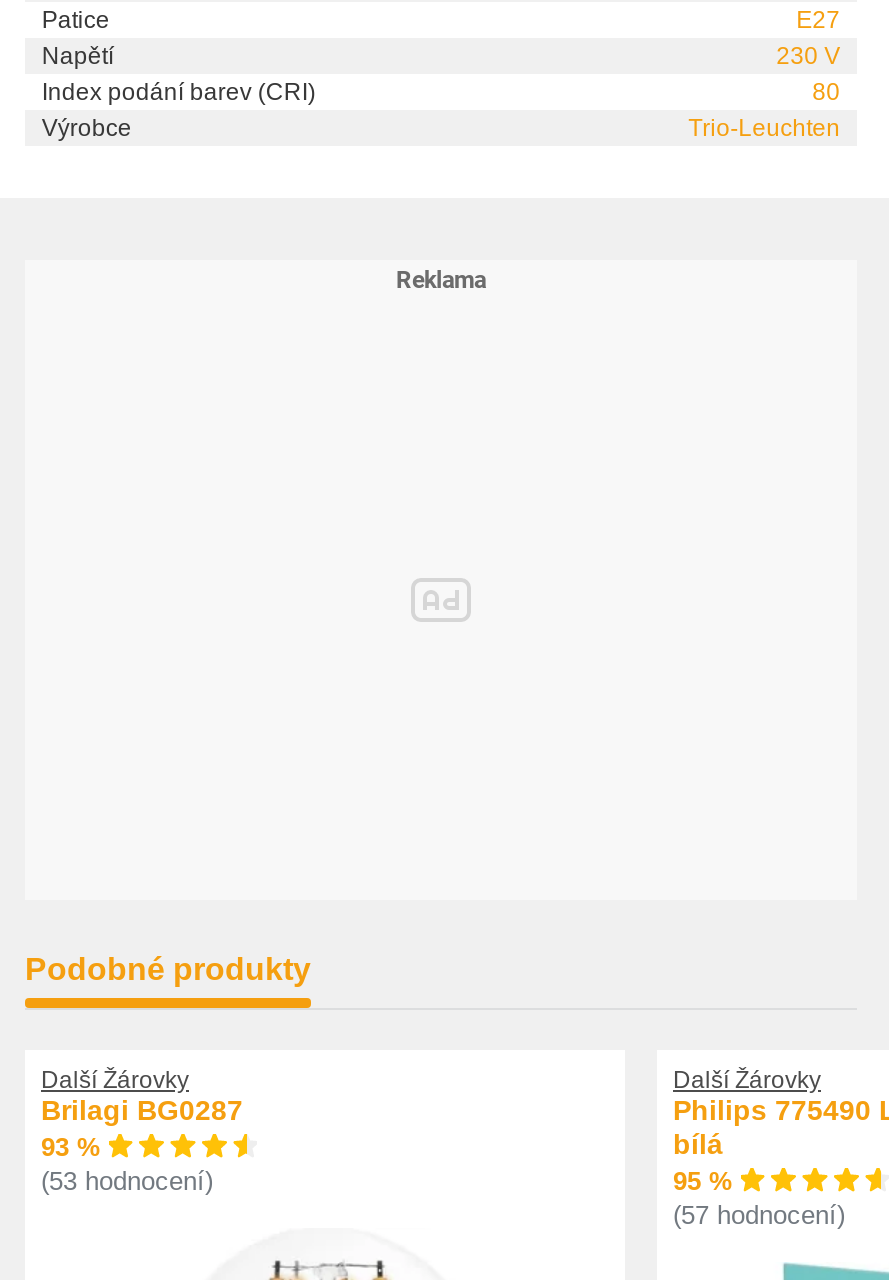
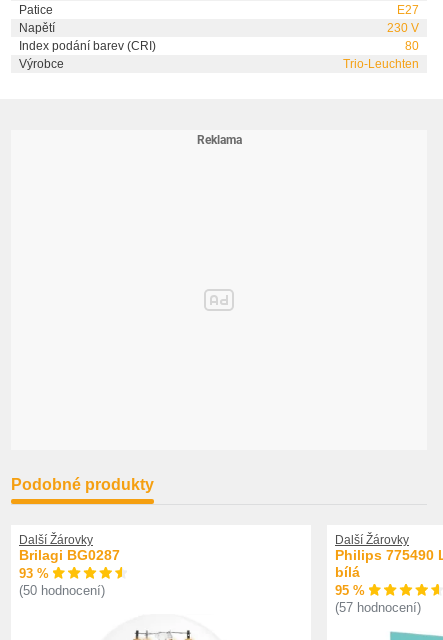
[41,1166,213,1196] (53 hodnocení) -> [19,583,105,598] (50 hodnocení)

